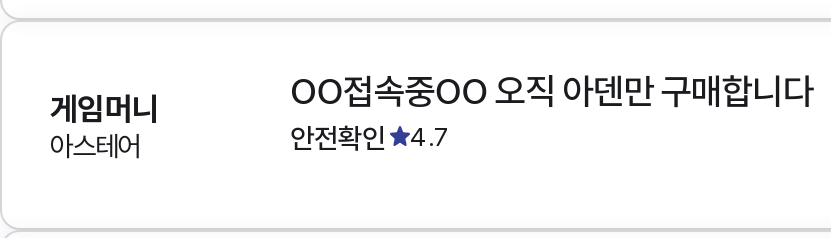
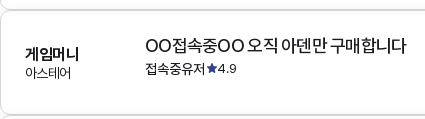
[290,121,450,153] 안전확인 | 4.7 -> [145,60,237,76] 접속중유저 | 4.9

